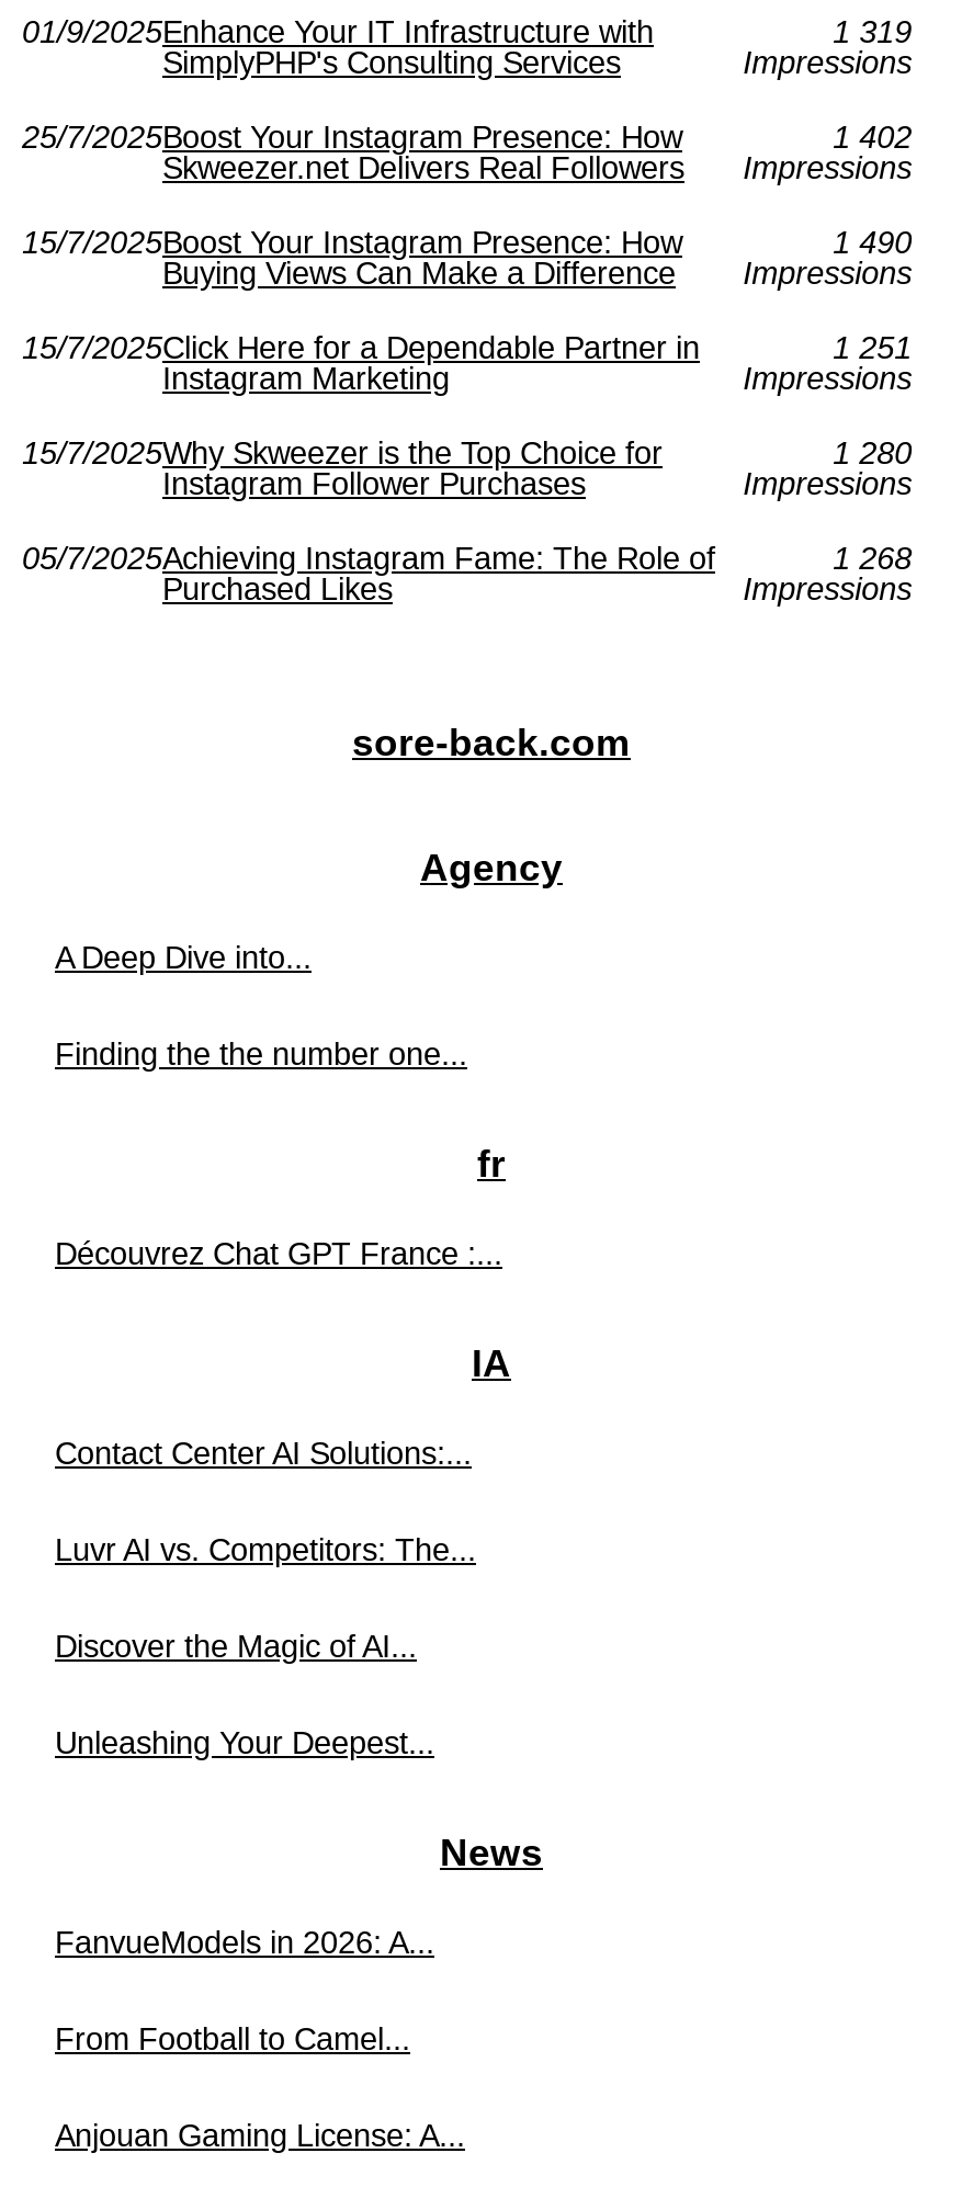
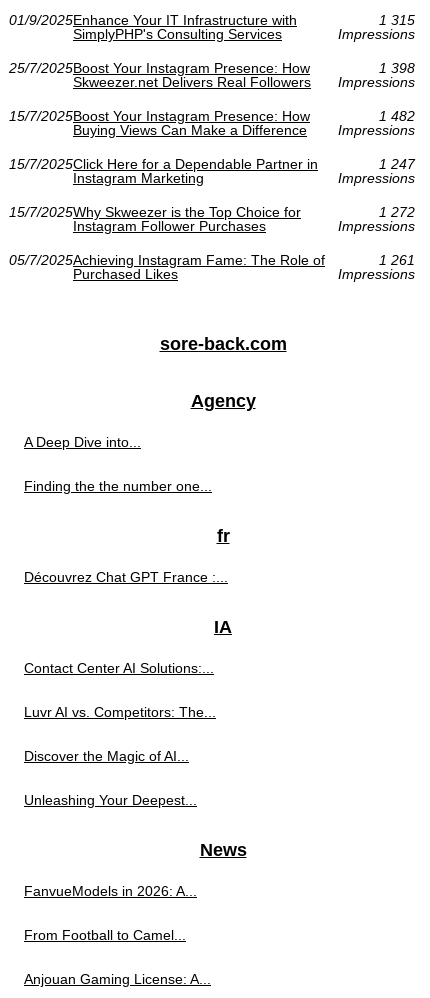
[833,15,912,50] 1 319 -> [379,12,415,28] 1 315
[833,120,912,155] 1 402 -> [379,60,415,76] 1 398
[833,226,912,261] 1 490 -> [379,108,415,124] 1 482
[833,331,912,366] 1 251 -> [379,156,415,172] 1 247
[833,436,912,471] 1 280 -> [379,204,415,220] 1 272
[833,541,912,576] 1 268 -> [379,252,415,268] 1 261

